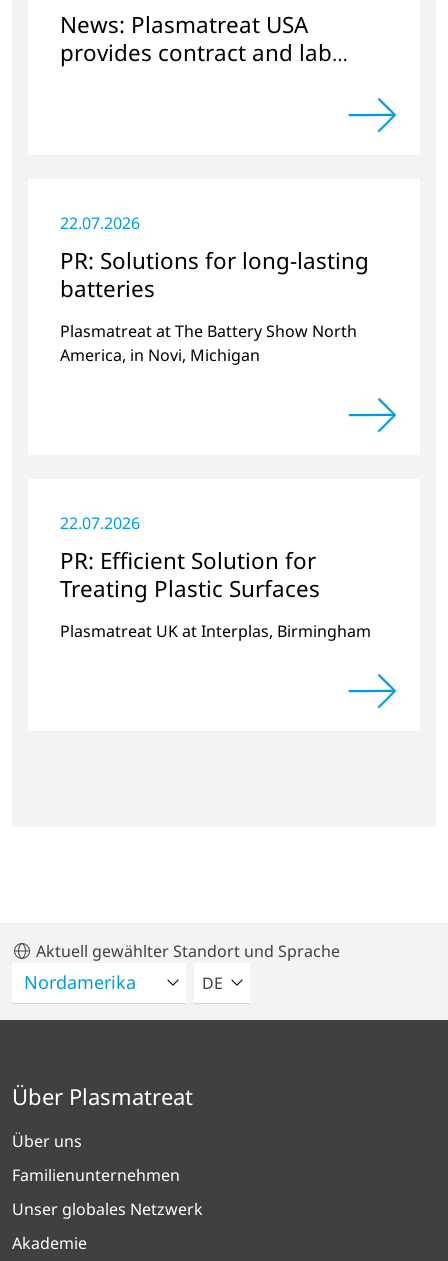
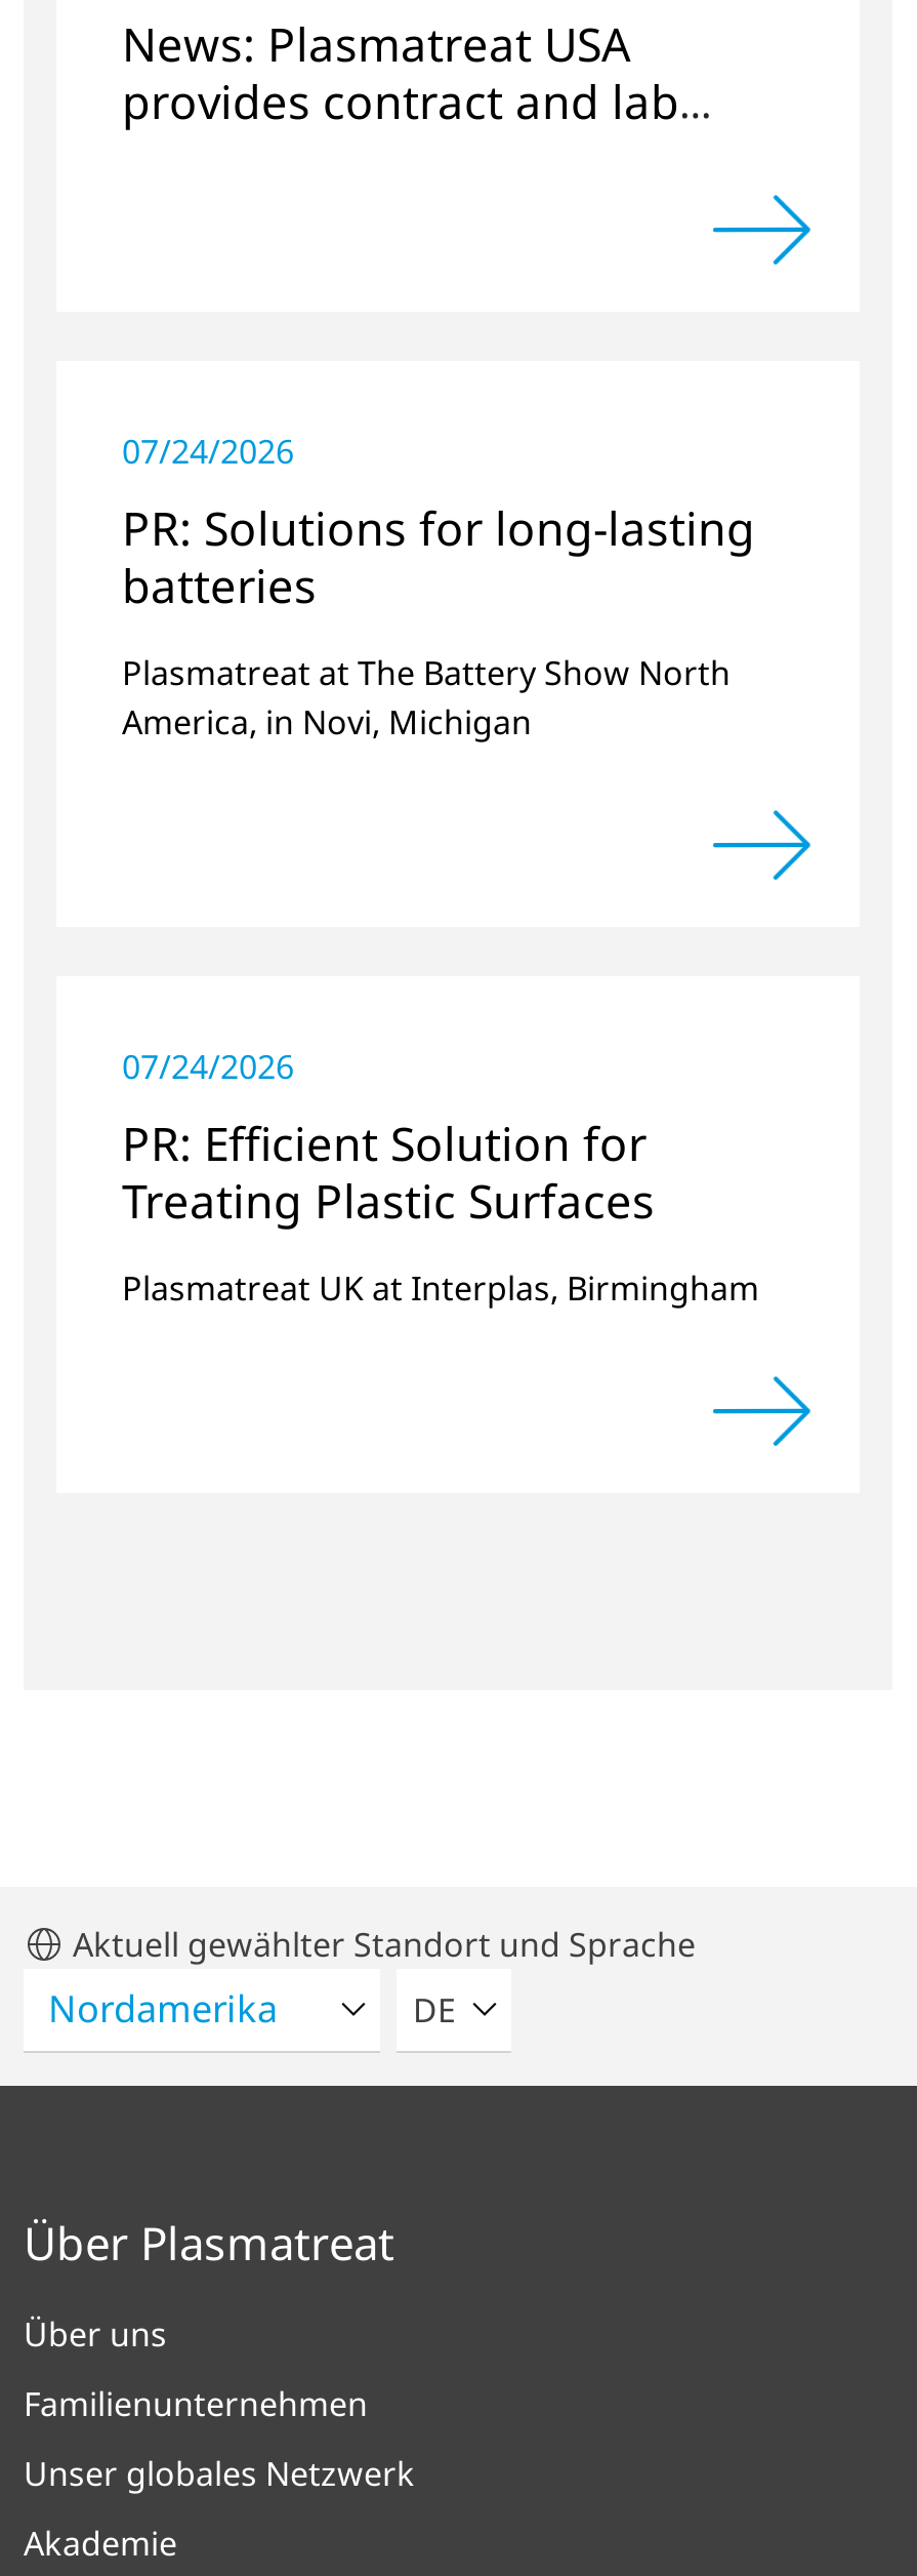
[60,212,140,234] 22.07.2026 -> [122,428,294,473] 07/24/2026
[60,512,140,534] 22.07.2026 -> [122,1043,294,1088] 07/24/2026

